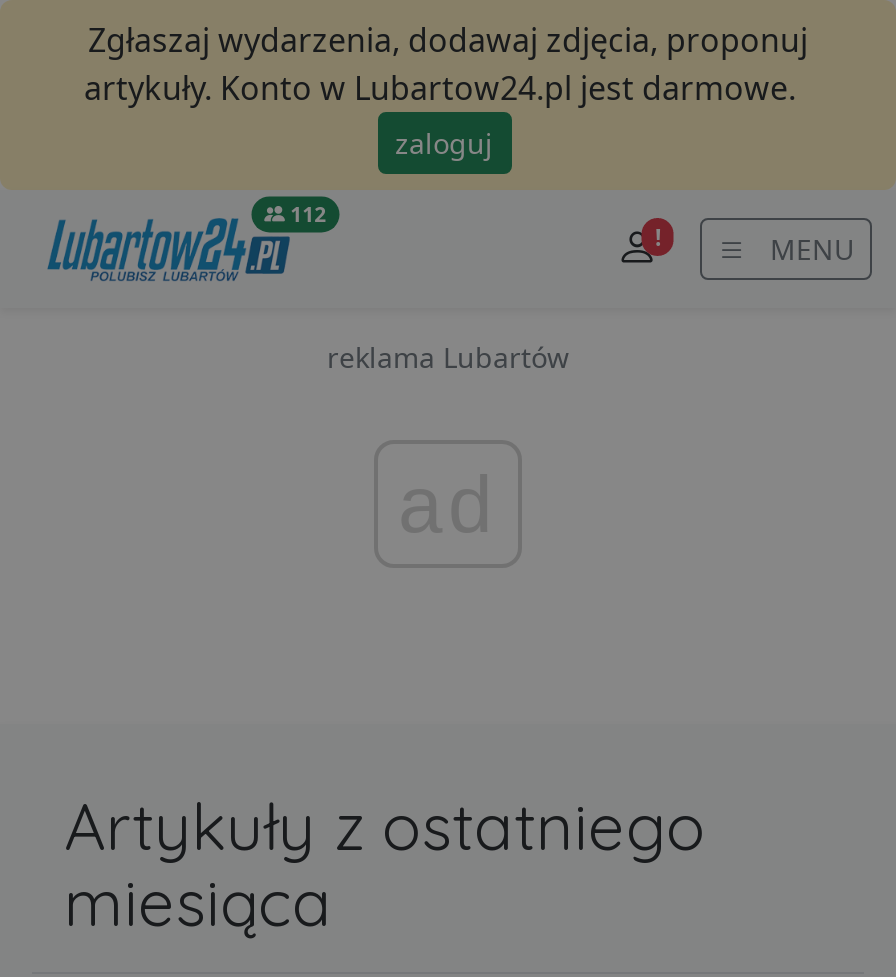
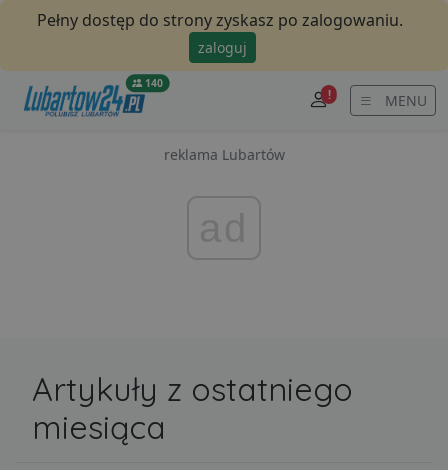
[84,18,808,110] Zgłaszaj wydarzenia, dodawaj zdjęcia, proponuj | artykuły. Konto w Lubartow24.pl jest darmowe. -> [37,9,403,31] Pełny dostęp do strony zyskasz po zalogowaniu.
[284,200,326,228] 112 -> [142,76,163,90] 140

